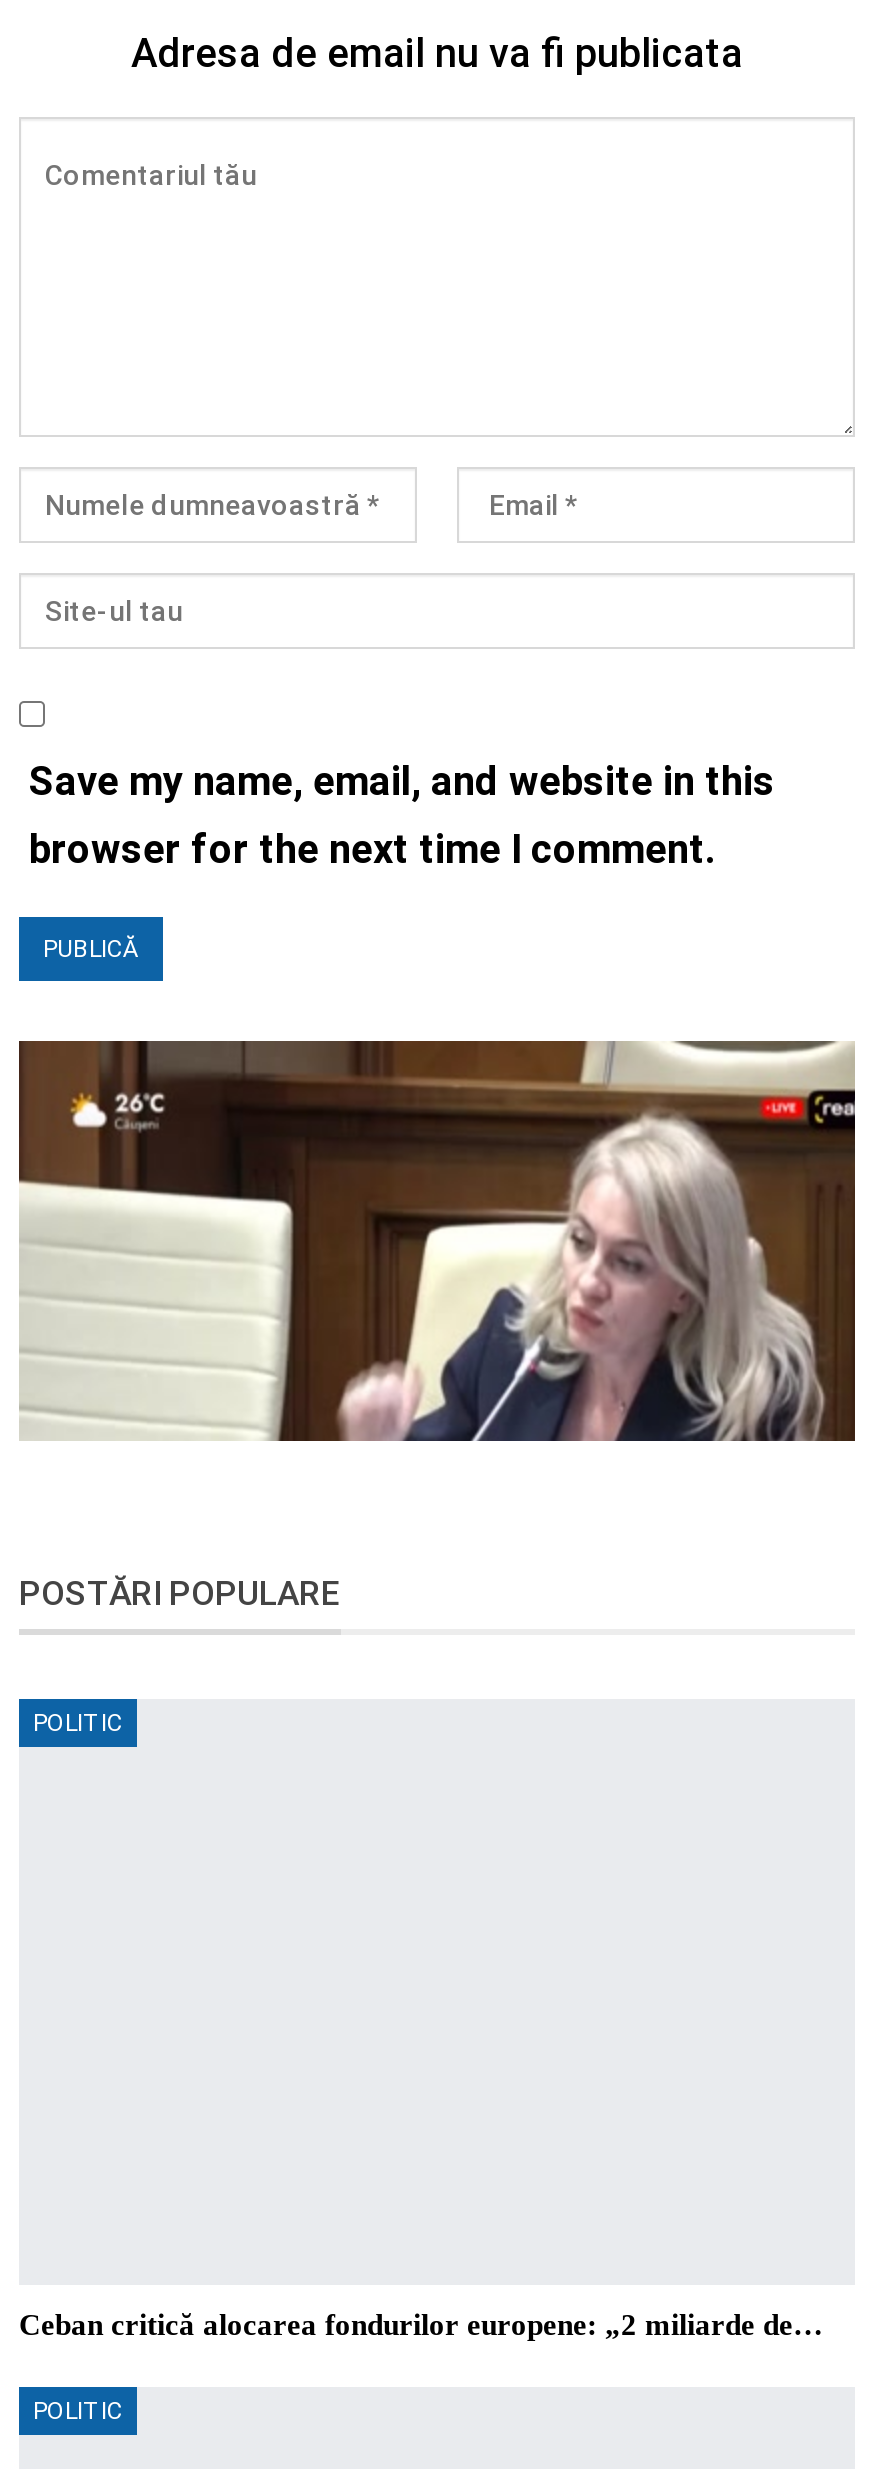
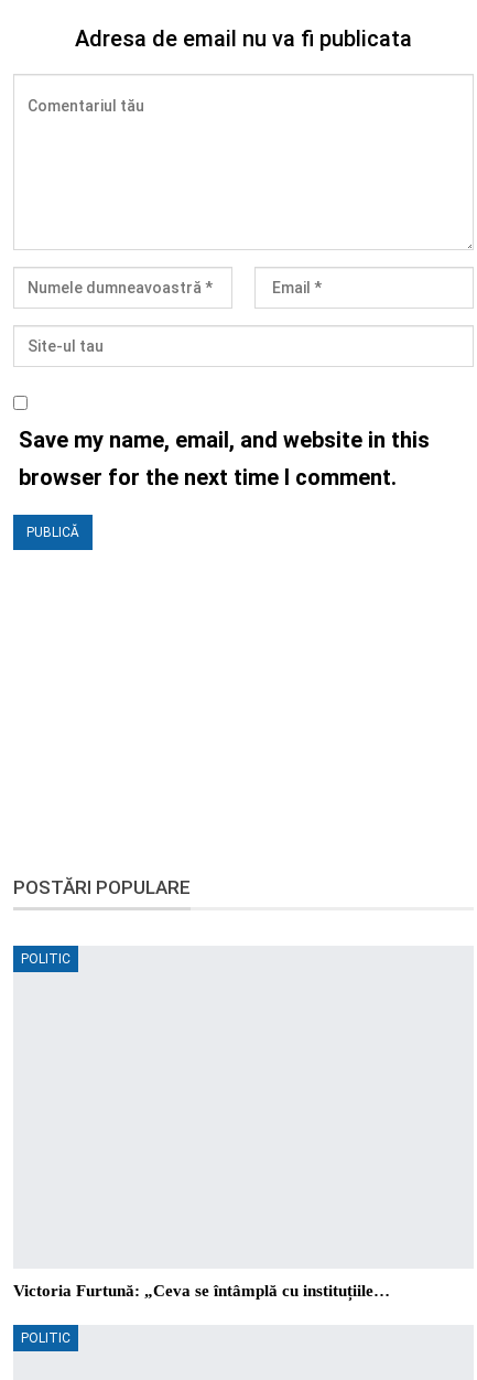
[17,1039,857,1443] [image] -> none
[19,2308,823,2340] Ceban critică alocarea fondurilor europene: „2 miliarde de… -> [13,1282,390,1299] Victoria Furtună: „Ceva se întâmplă cu instituțiile…

